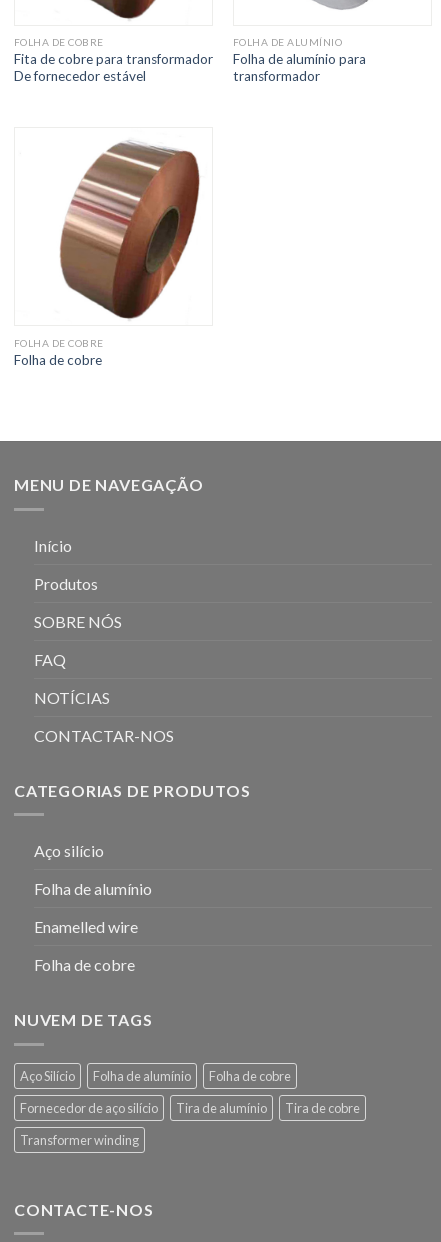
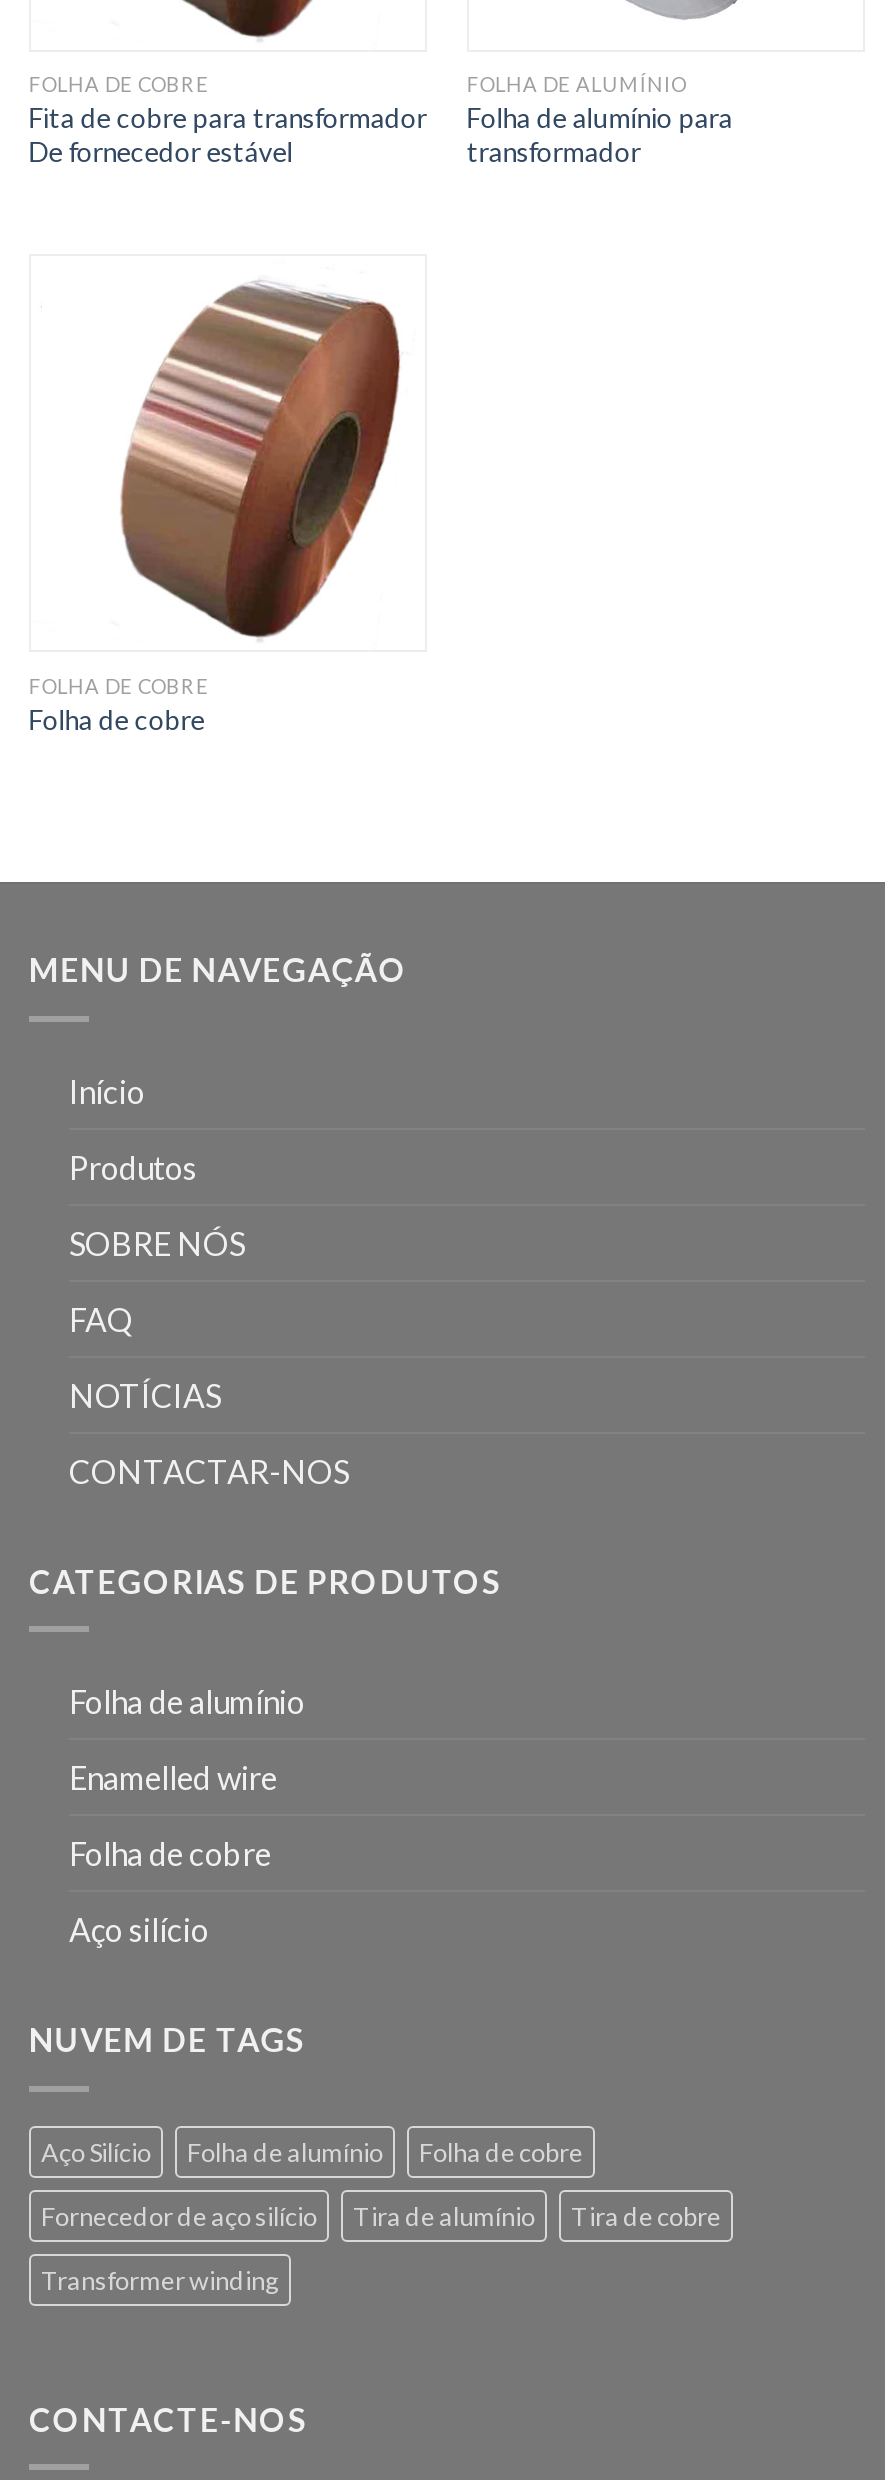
moved [34,841,104,860] -> [69,1910,209,1948]: Aço silício
moved [34,879,152,974] -> [69,1682,305,1872]: Folha de alumínio | Enamelled wire | Folha de cobre

